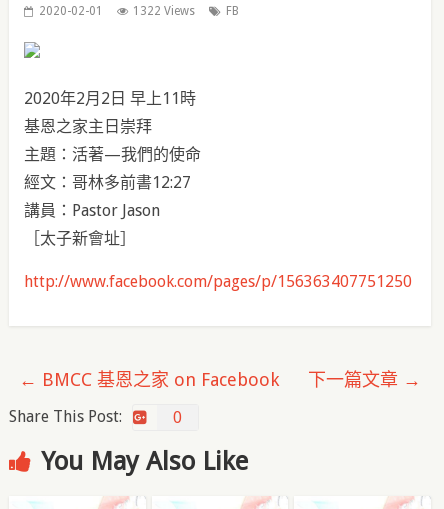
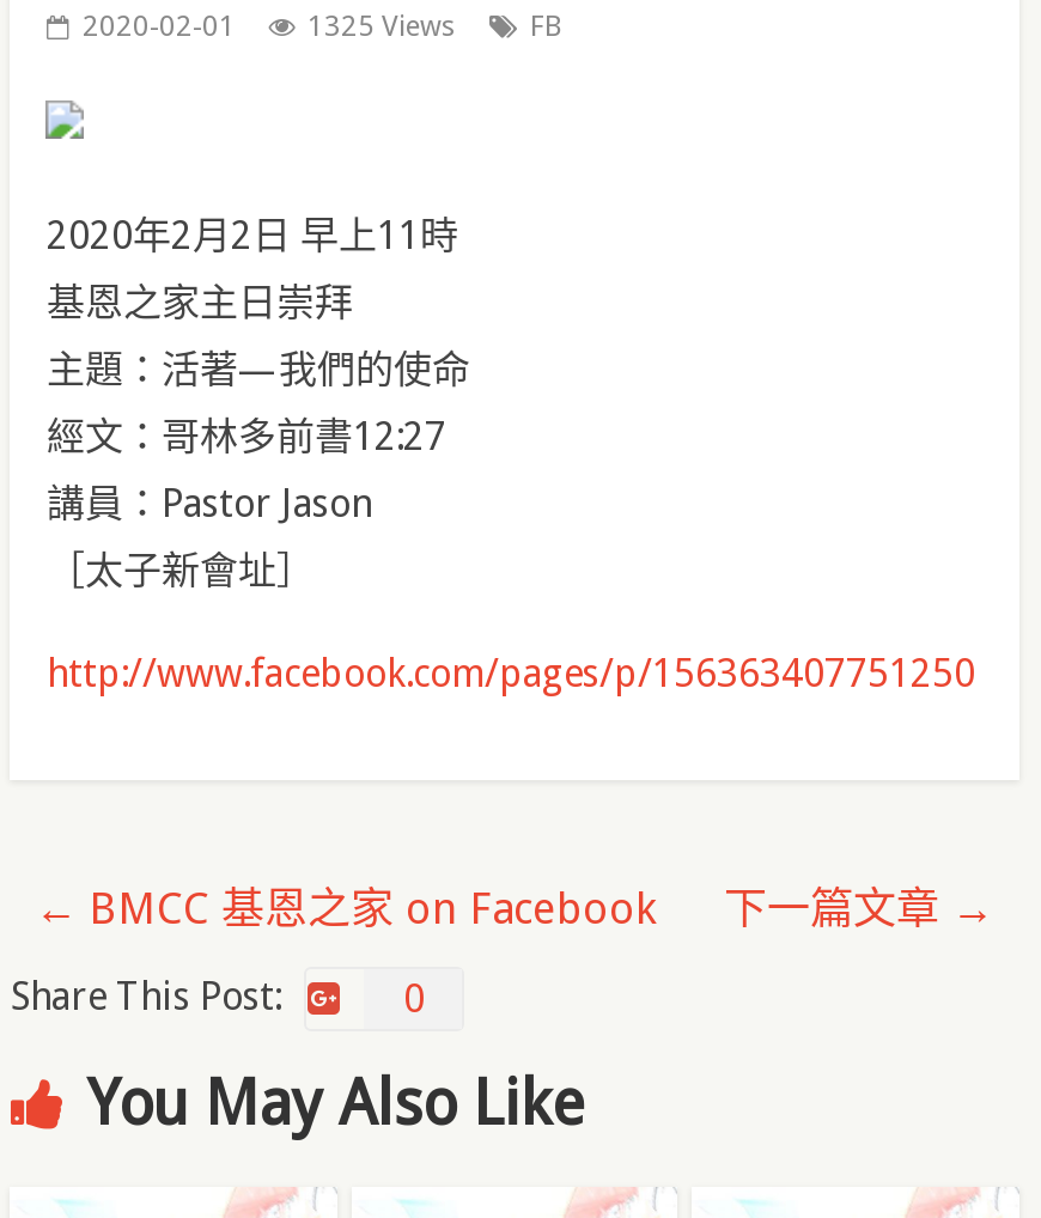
[133,4,195,18] 1322 Views -> [307,10,456,43] 1325 Views

